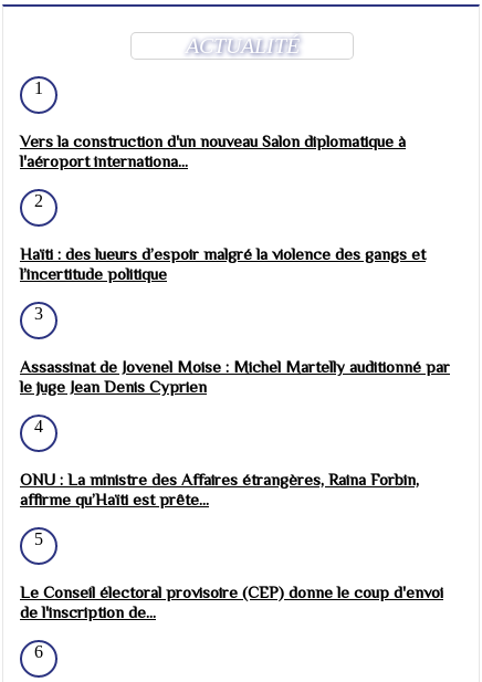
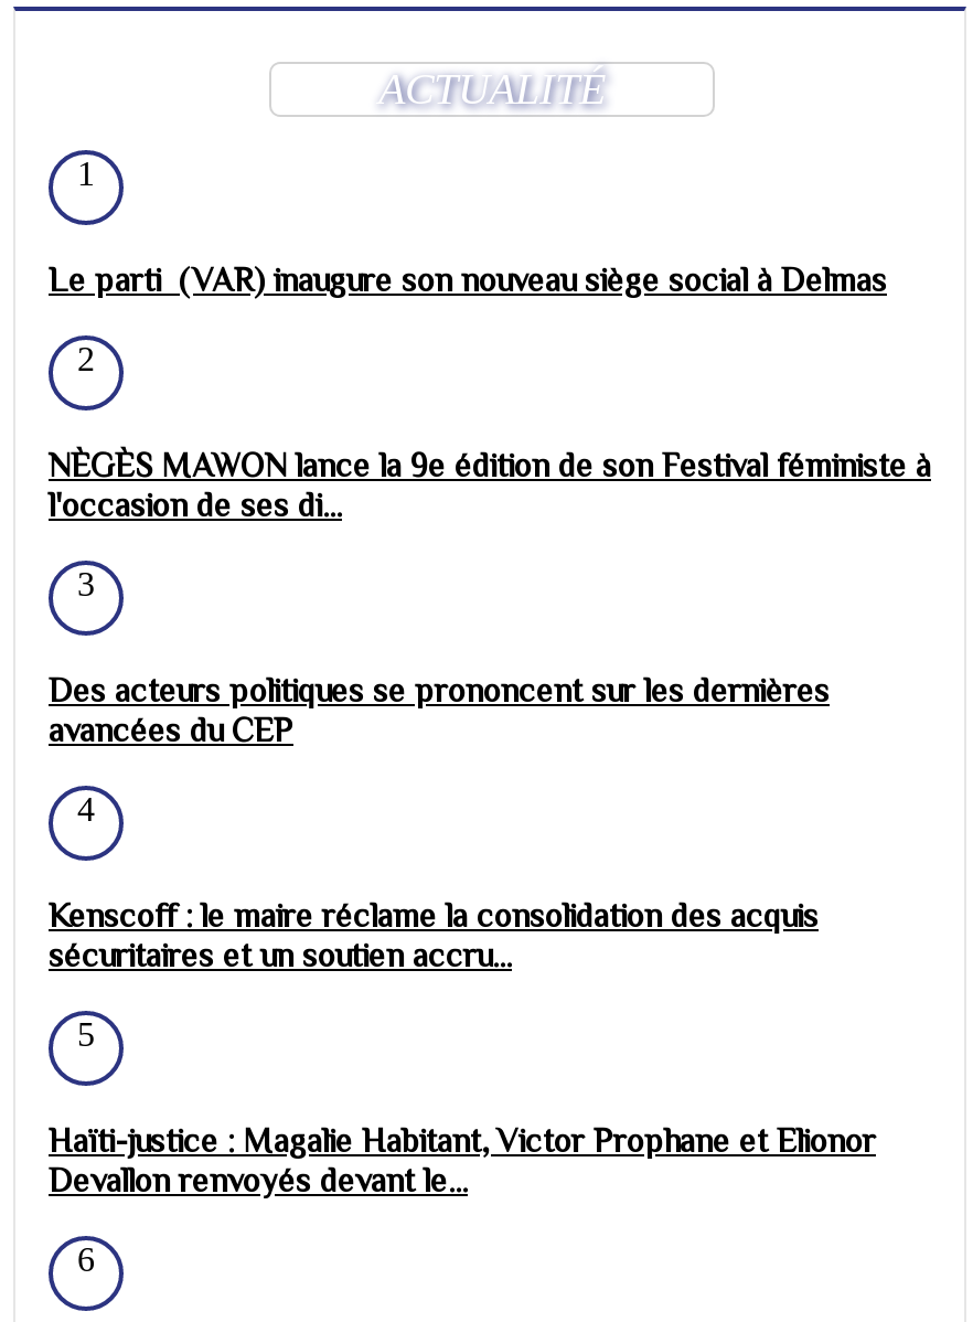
[20,132,406,170] Vers la construction d'un nouveau Salon diplomatique à | l'aéroport internationa... -> [49,261,887,298] Le parti (VAR) inaugure son nouveau siège social à Delmas
[20,245,426,283] Haïti : des lueurs d’espoir malgré la violence des gangs et | l’incertitude politique -> [49,446,931,524] NÈGÈS MAWON lance la 9e édition de son Festival féministe à | l'occasion de ses di...
[20,357,450,396] Assassinat de Jovenel Moise : Michel Martelly auditionné par | le juge Jean Denis Cyprien -> [49,671,830,749] Des acteurs politiques se prononcent sur les dernières | avancées du CEP
[20,470,419,509] ONU : La ministre des Affaires étrangères, Raina Forbin, | affirme qu’Haïti est prête... -> [49,896,819,974] Kenscoff : le maire réclame la consolidation des acquis | sécuritaires et un soutien accru...
[20,583,443,621] Le Conseil électoral provisoire (CEP) donne le coup d'envoi | de l'inscription de... -> [49,1122,876,1199] Haïti-justice : Magalie Habitant, Victor Prophane et Elionor | Devallon renvoyés devant le...

